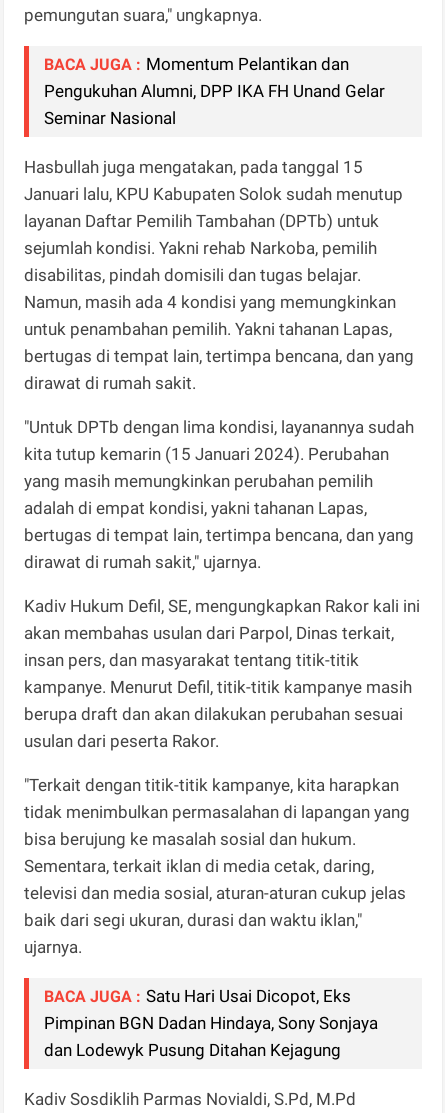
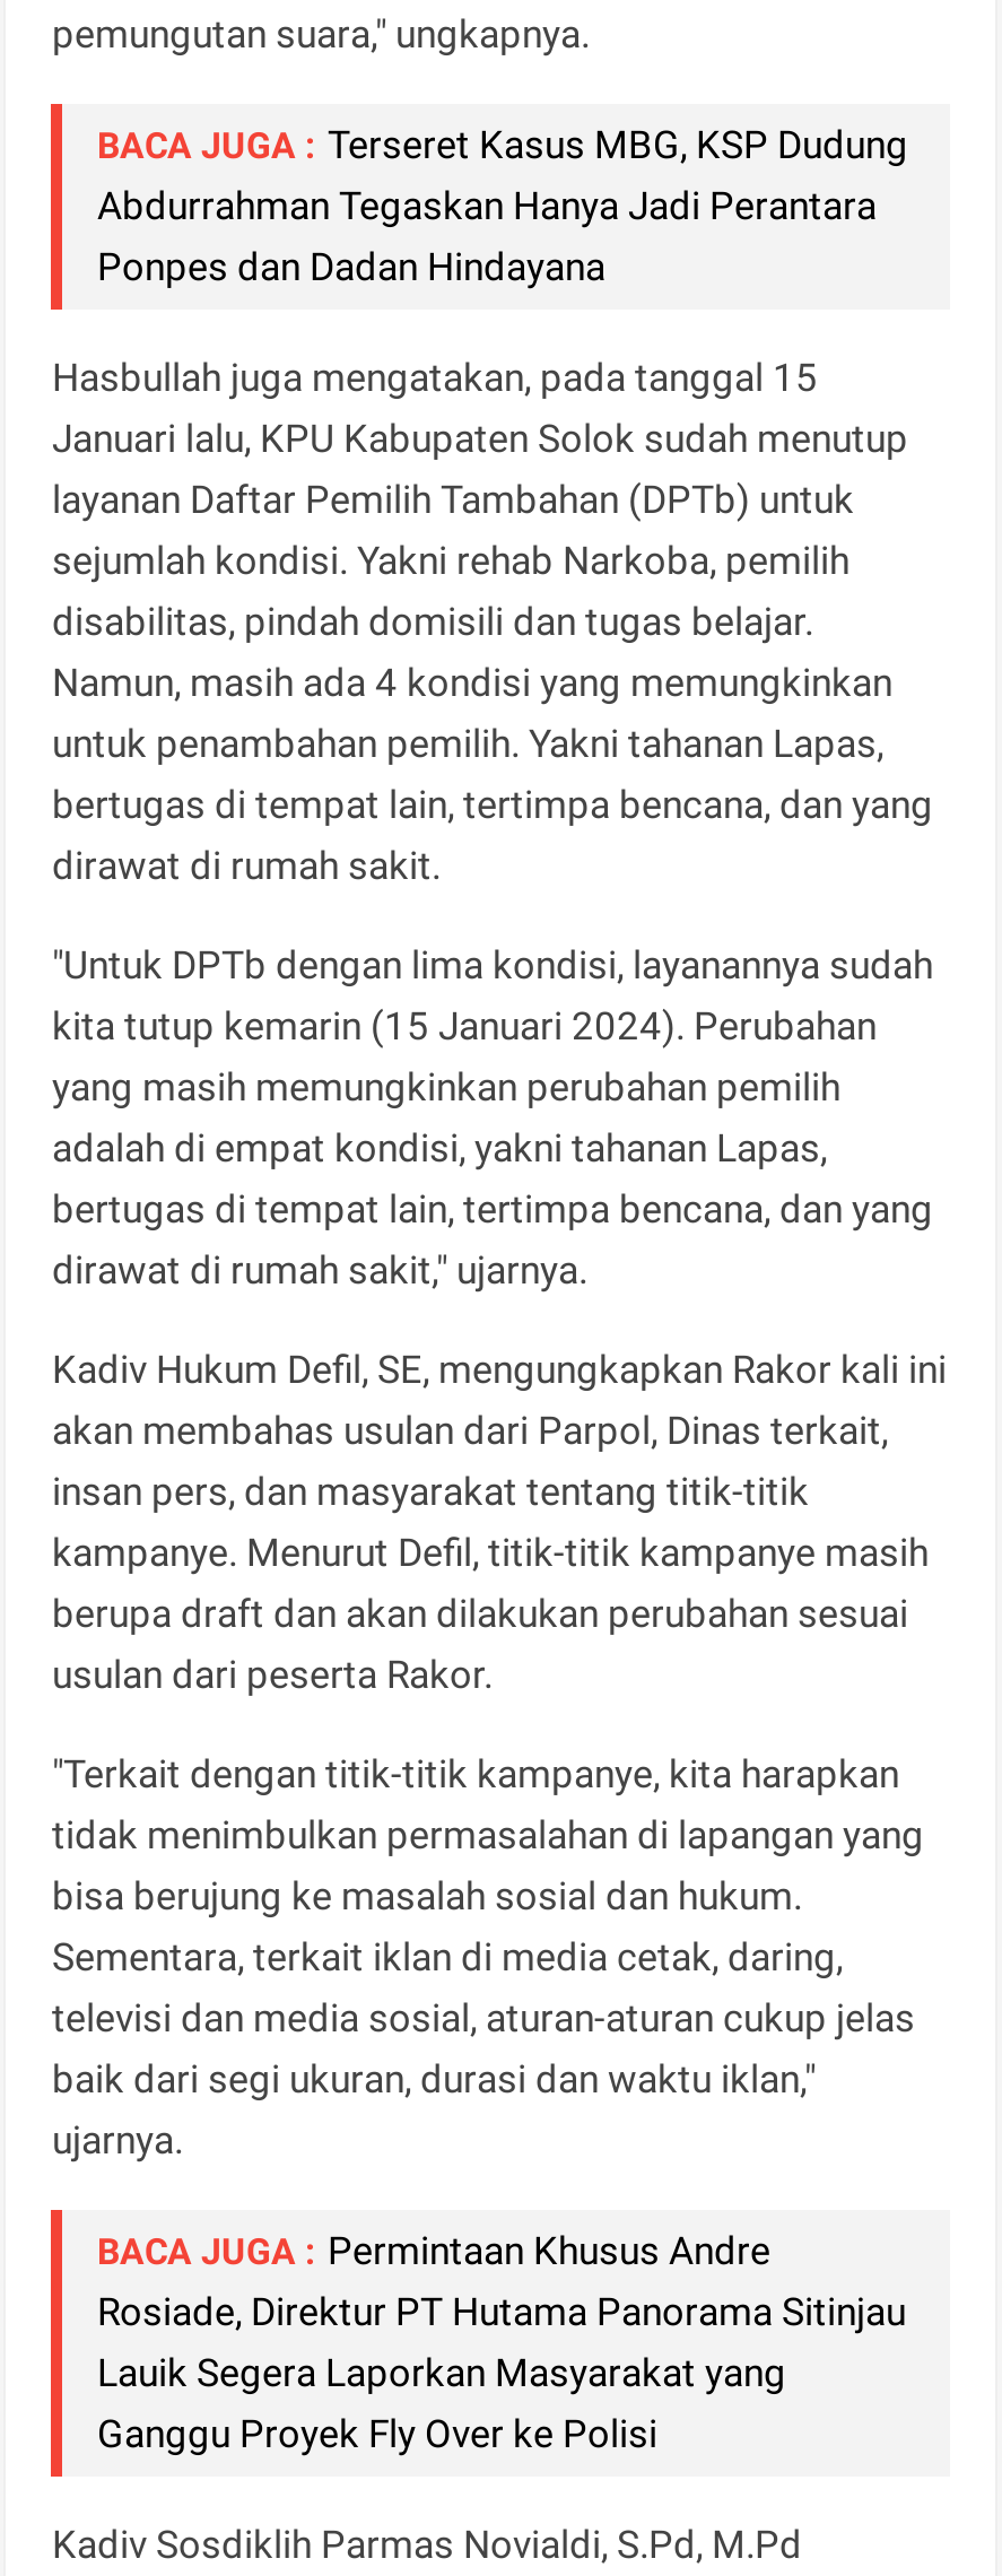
[44,54,385,128] BACA JUGA : Momentum Pelantikan dan | Pengukuhan Alumni, DPP IKA FH Unand Gelar | Seminar Nasional -> [97,122,908,289] BACA JUGA : Terseret Kasus MBG, KSP Dudung | Abdurrahman Tegaskan Hanya Jadi Perantara | Ponpes dan Dadan Hindayana
[44,986,378,1060] BACA JUGA : Satu Hari Usai Dicopot, Eks | Pimpinan BGN Dadan Hindaya, Sony Sonjaya | dan Lodewyk Pusung Ditahan Kejagung -> [97,2228,906,2456] BACA JUGA : Permintaan Khusus Andre | Rosiade, Direktur PT Hutama Panorama Sitinjau | Lauik Segera Laporkan Masyarakat yang | Ganggu Proyek Fly Over ke Polisi

